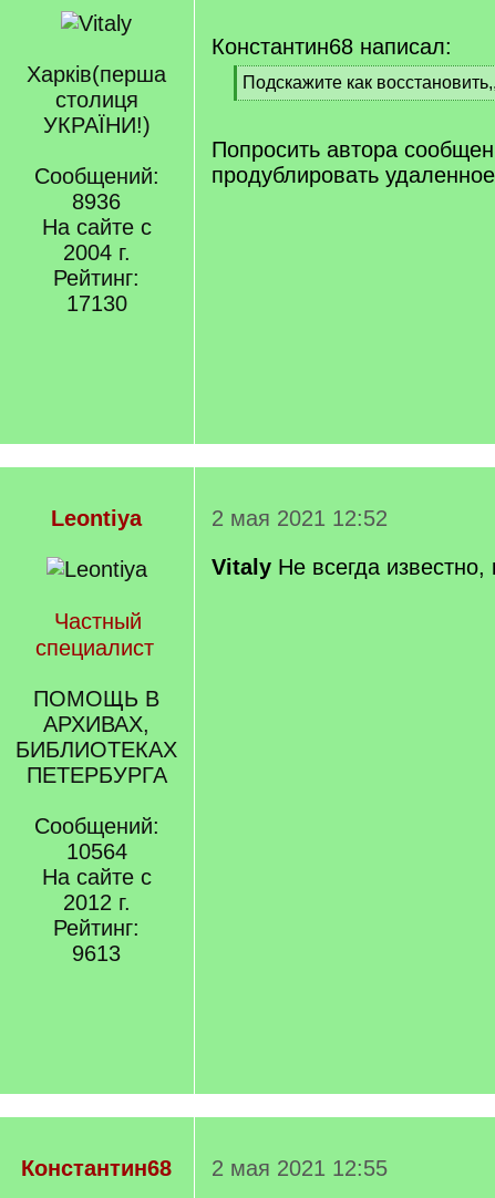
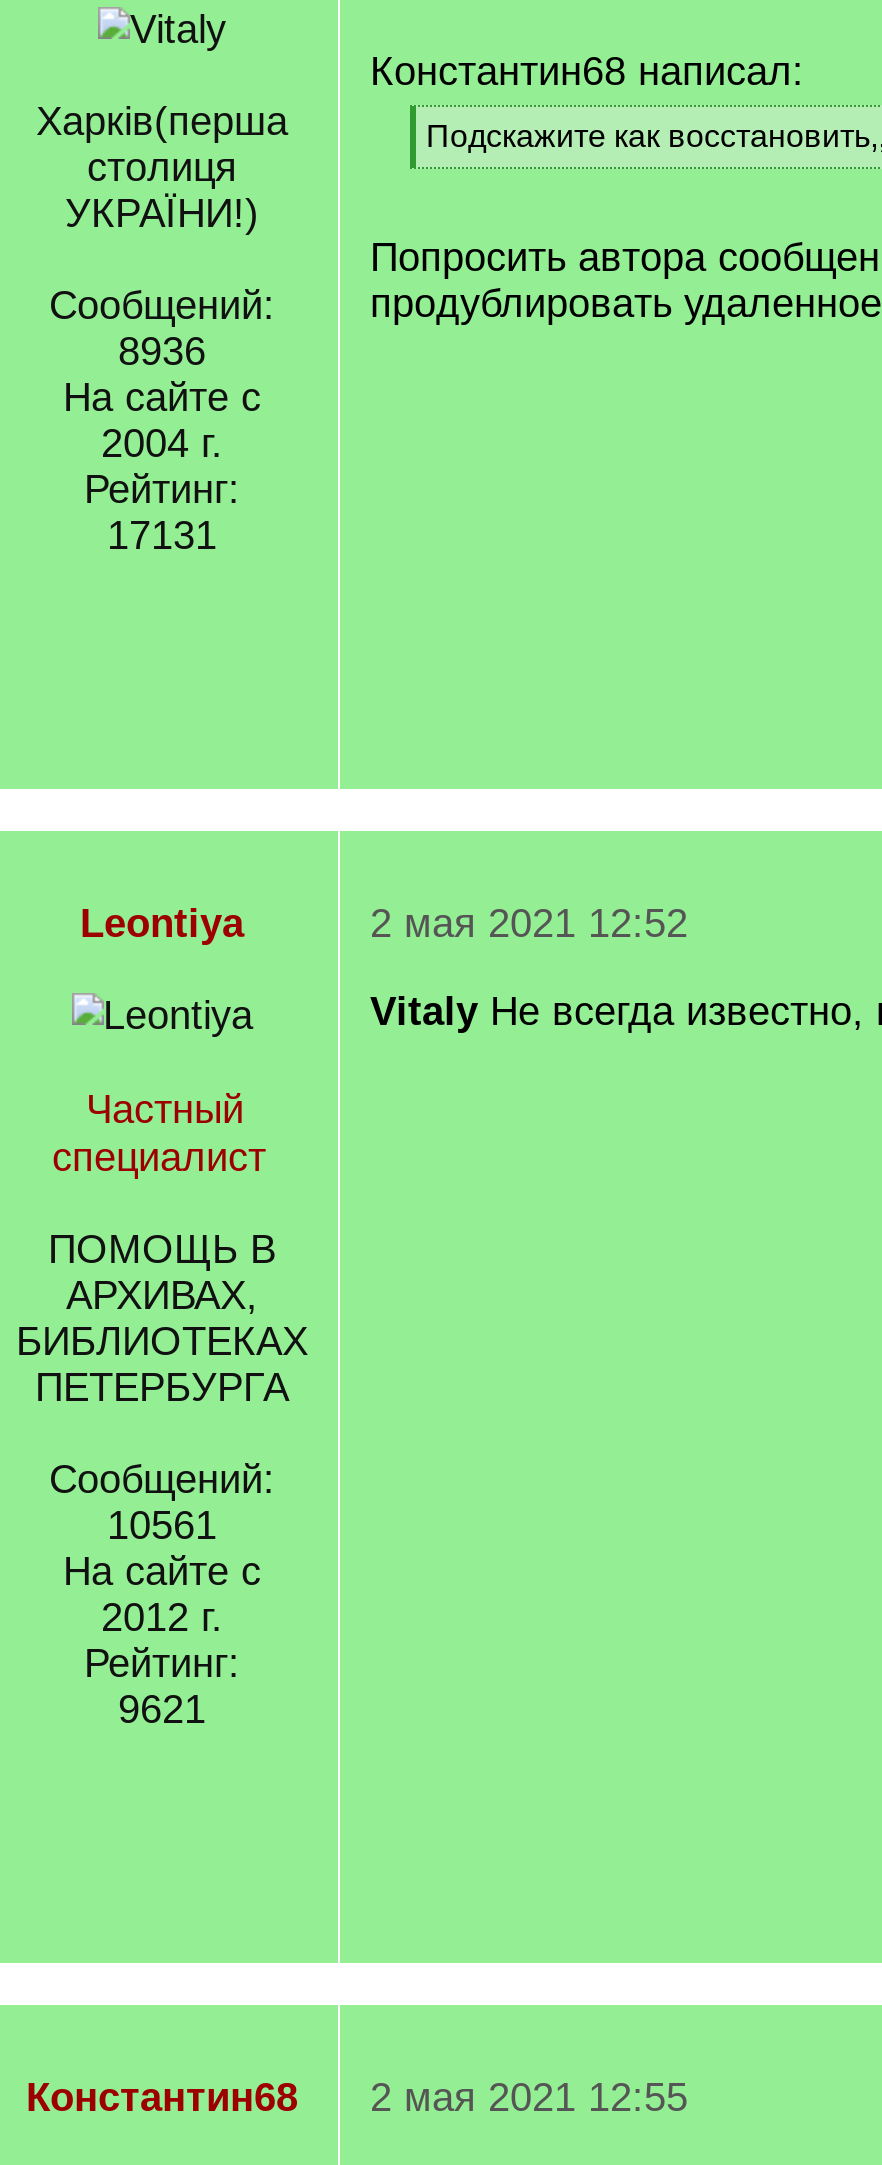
[66,291,127,316] 17130 -> [107,513,217,557] 17131
[66,839,127,864] 10564 -> [107,1503,217,1547] 10561
[72,941,121,965] 9613 -> [118,1687,206,1731] 9621

